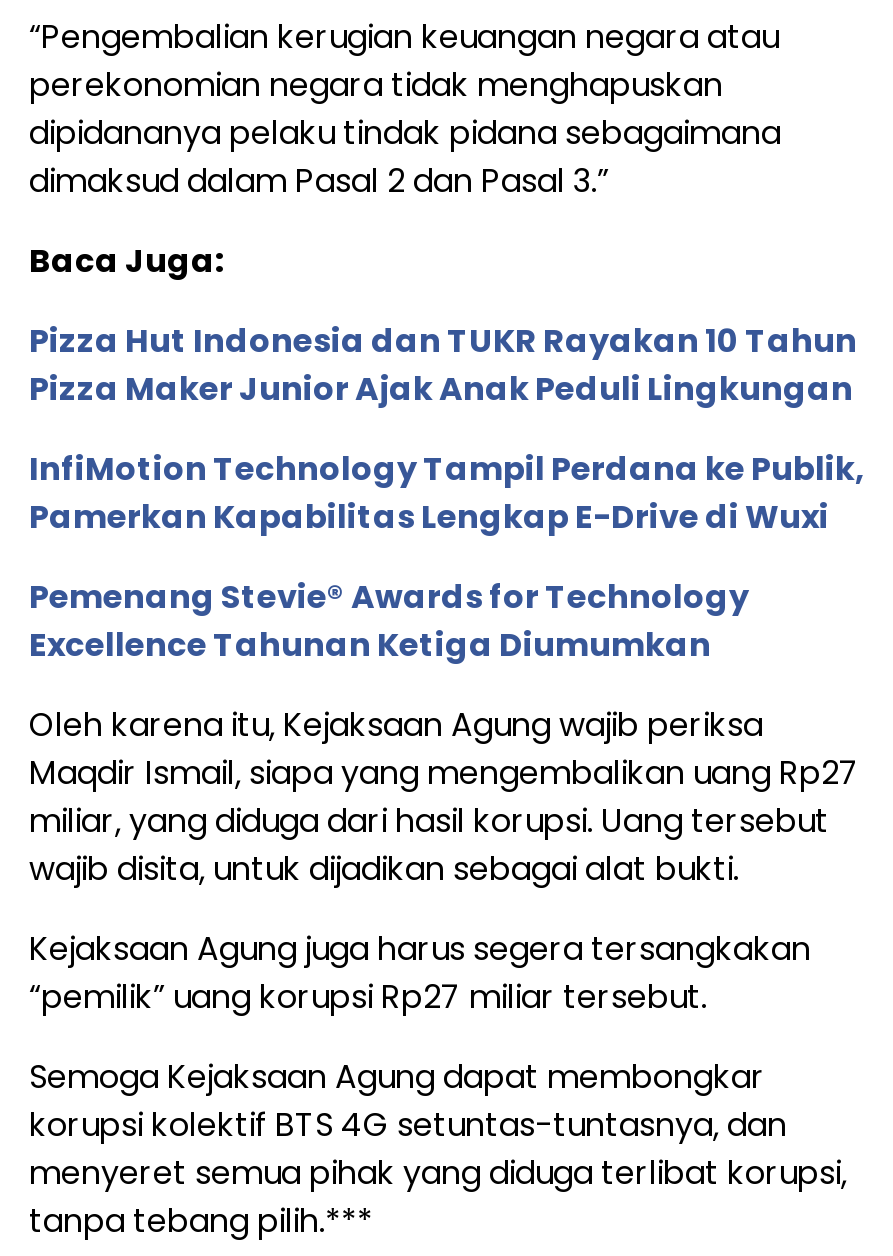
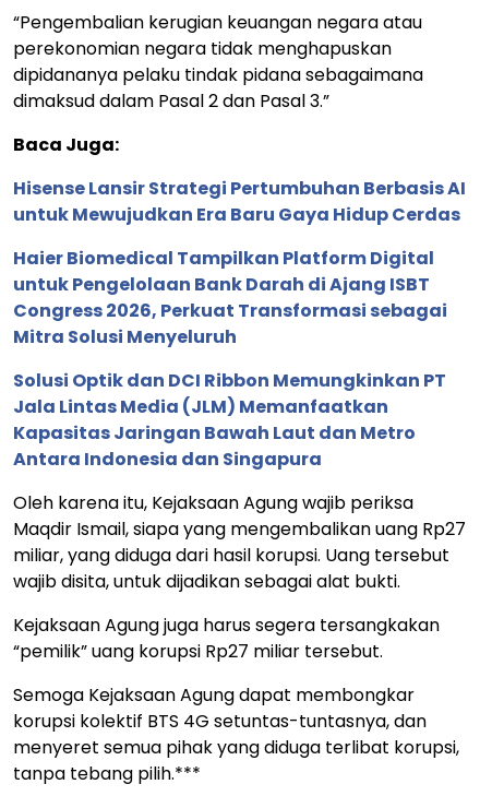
[29,318,857,412] Pizza Hut Indonesia dan TUKR Rayakan 10 Tahun | Pizza Maker Junior Ajak Anak Peduli Lingkungan -> [13,176,466,228] Hisense Lansir Strategi Pertumbuhan Berbasis AI | untuk Mewujudkan Era Baru Gaya Hidup Cerdas
[29,446,865,540] InfiMotion Technology Tampil Perdana ke Publik, | Pamerkan Kapabilitas Lengkap E-Drive di Wuxi -> [13,246,447,350] Haier Biomedical Tampilkan Platform Digital | untuk Pengelolaan Bank Darah di Ajang ISBT | Congress 2026, Perkuat Transformasi sebagai | Mitra Solusi Menyeluruh
[29,574,749,668] Pemenang Stevie® Awards for Technology | Excellence Tahunan Ketiga Diumumkan -> [13,368,446,472] Solusi Optik dan DCI Ribbon Memungkinkan PT | Jala Lintas Media (JLM) Memanfaatkan | Kapasitas Jaringan Bawah Laut dan Metro | Antara Indonesia dan Singapura

